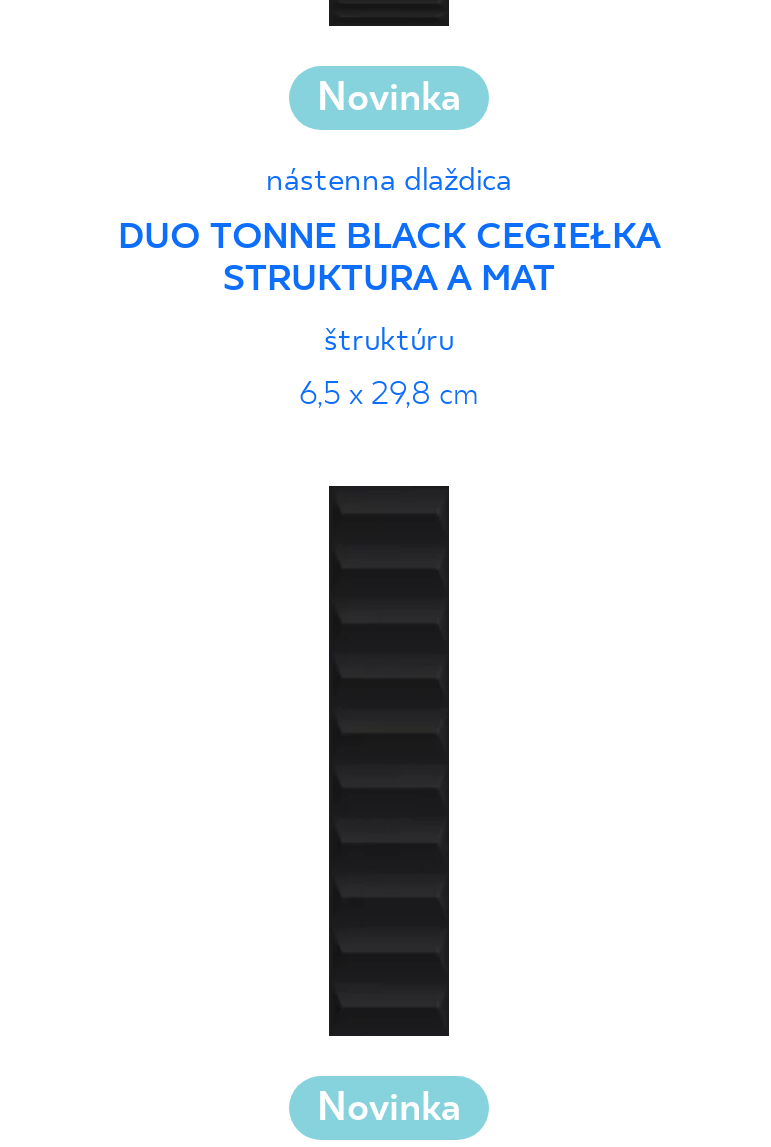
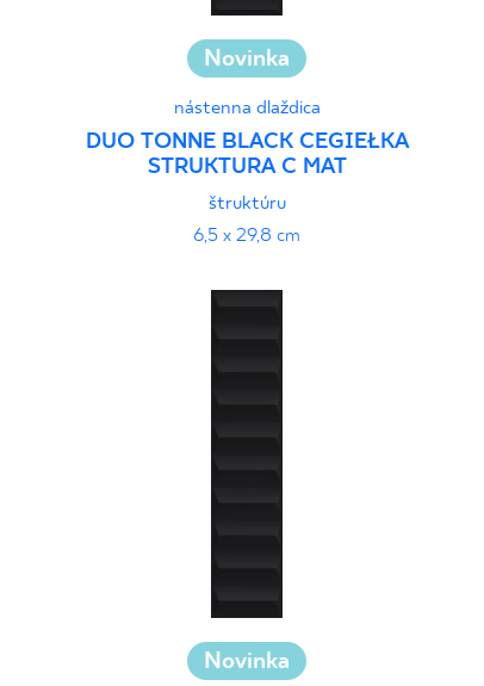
[223,261,555,303] STRUKTURA A MAT -> [147,155,346,181] STRUKTURA C MAT

